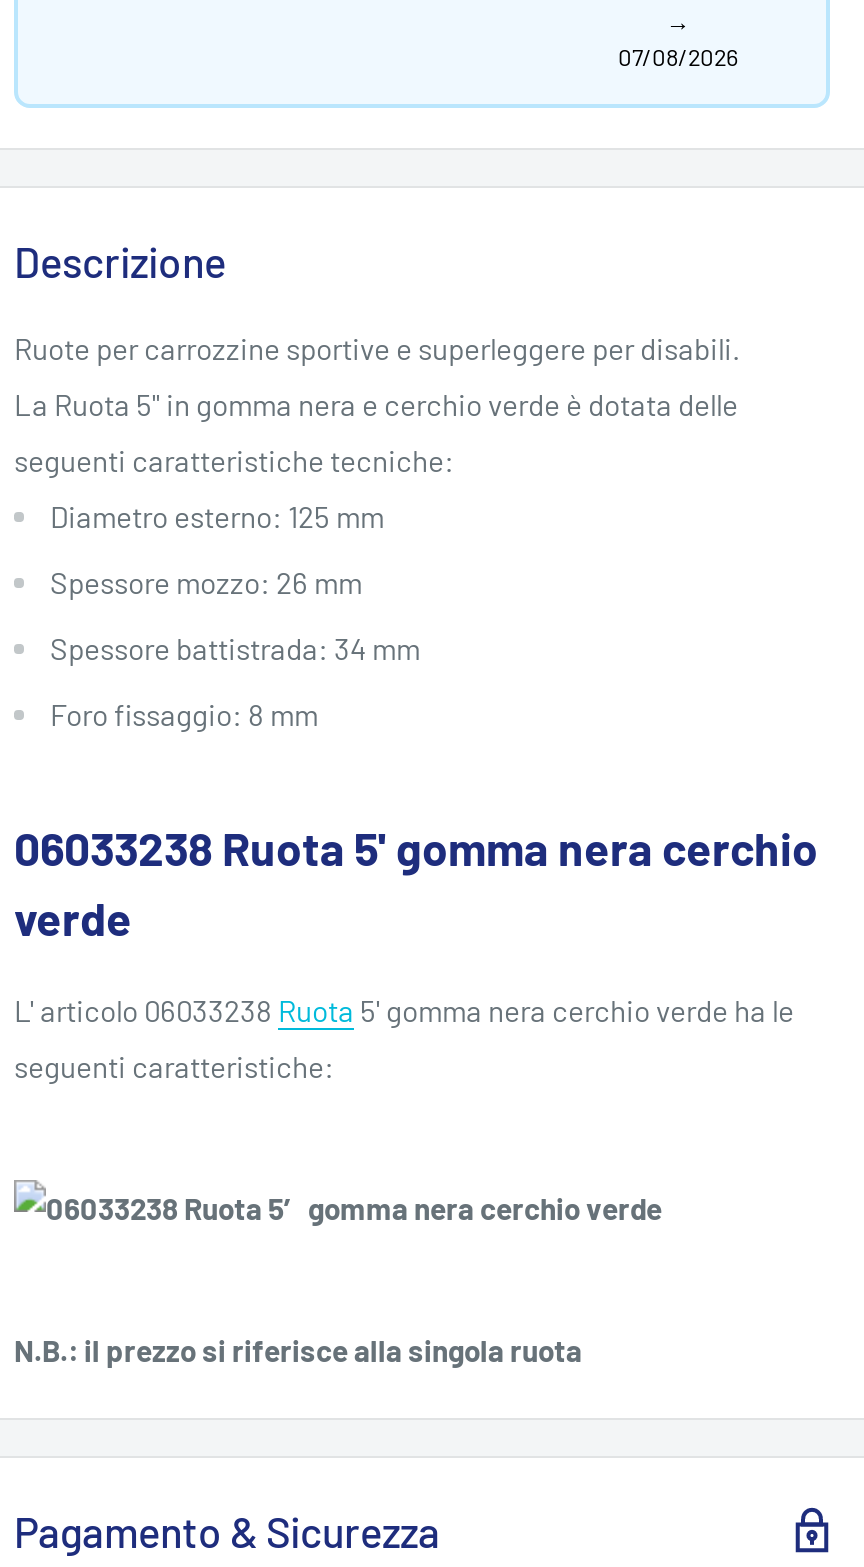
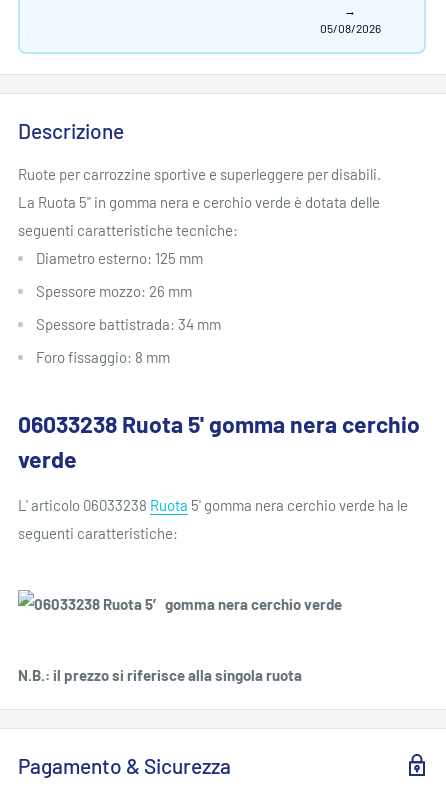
[618,41,738,69] 07/08/2026 -> [319,21,380,35] 05/08/2026

